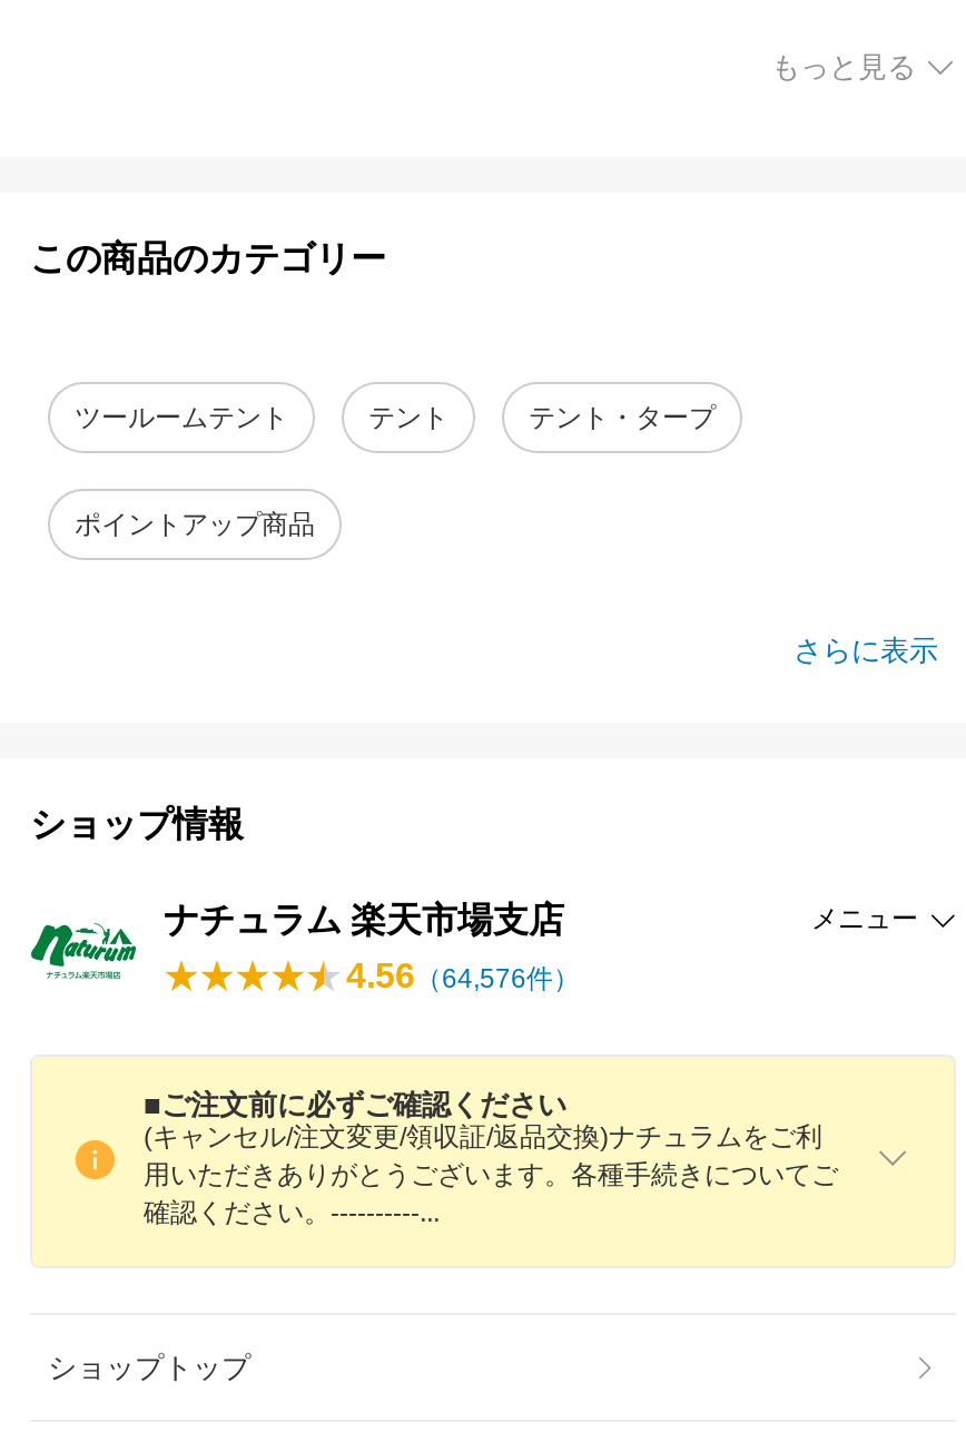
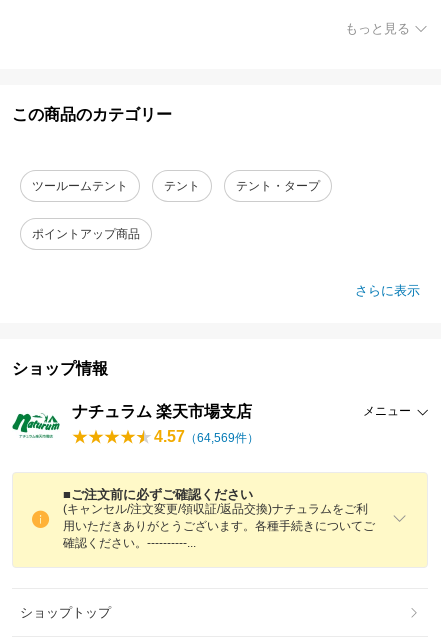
[346,957,580,994] 4.56（64,576件） -> [154,428,259,445] 4.57（64,569件）

